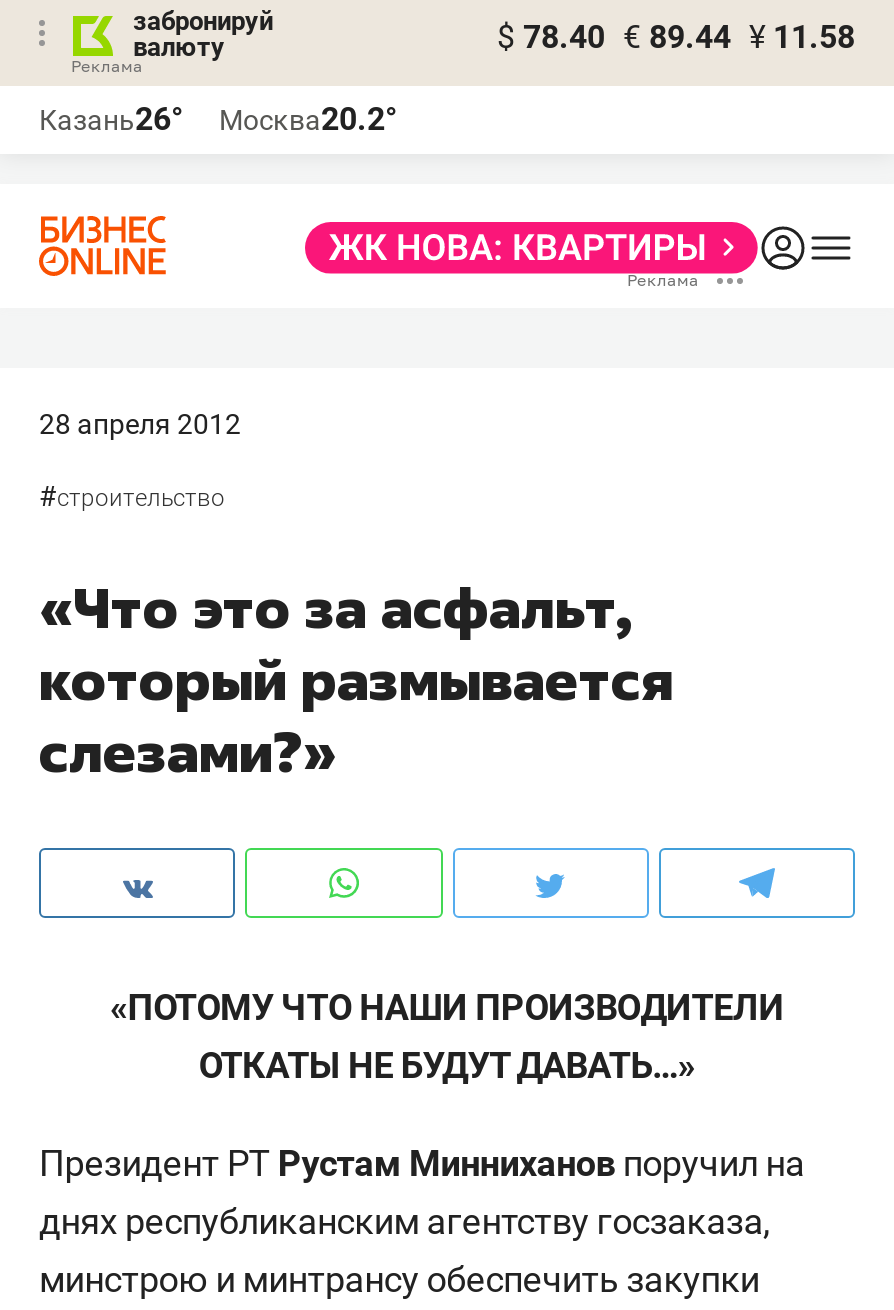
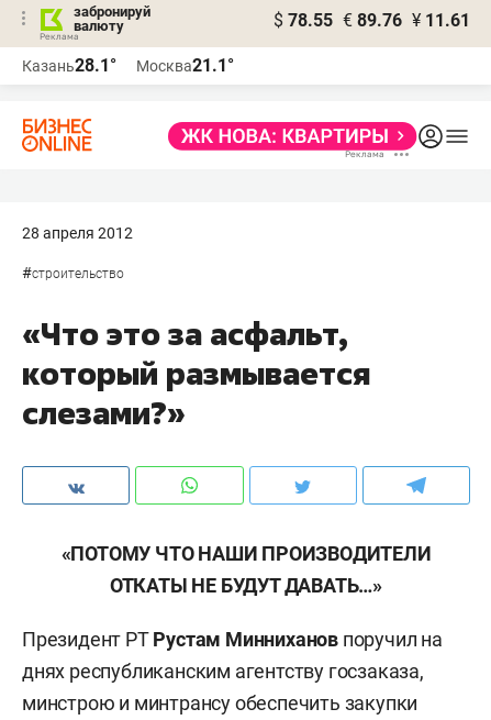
[497,18,855,56] $ 78.40 € 89.44 ¥ 11.58 -> [274,10,470,31] $ 78.55 € 89.76 ¥ 11.61
[39,100,183,138] Казань26° -> [22,55,116,76] Казань28.1°
[219,100,397,138] Москва20.2° -> [136,55,234,76] Москва21.1°

